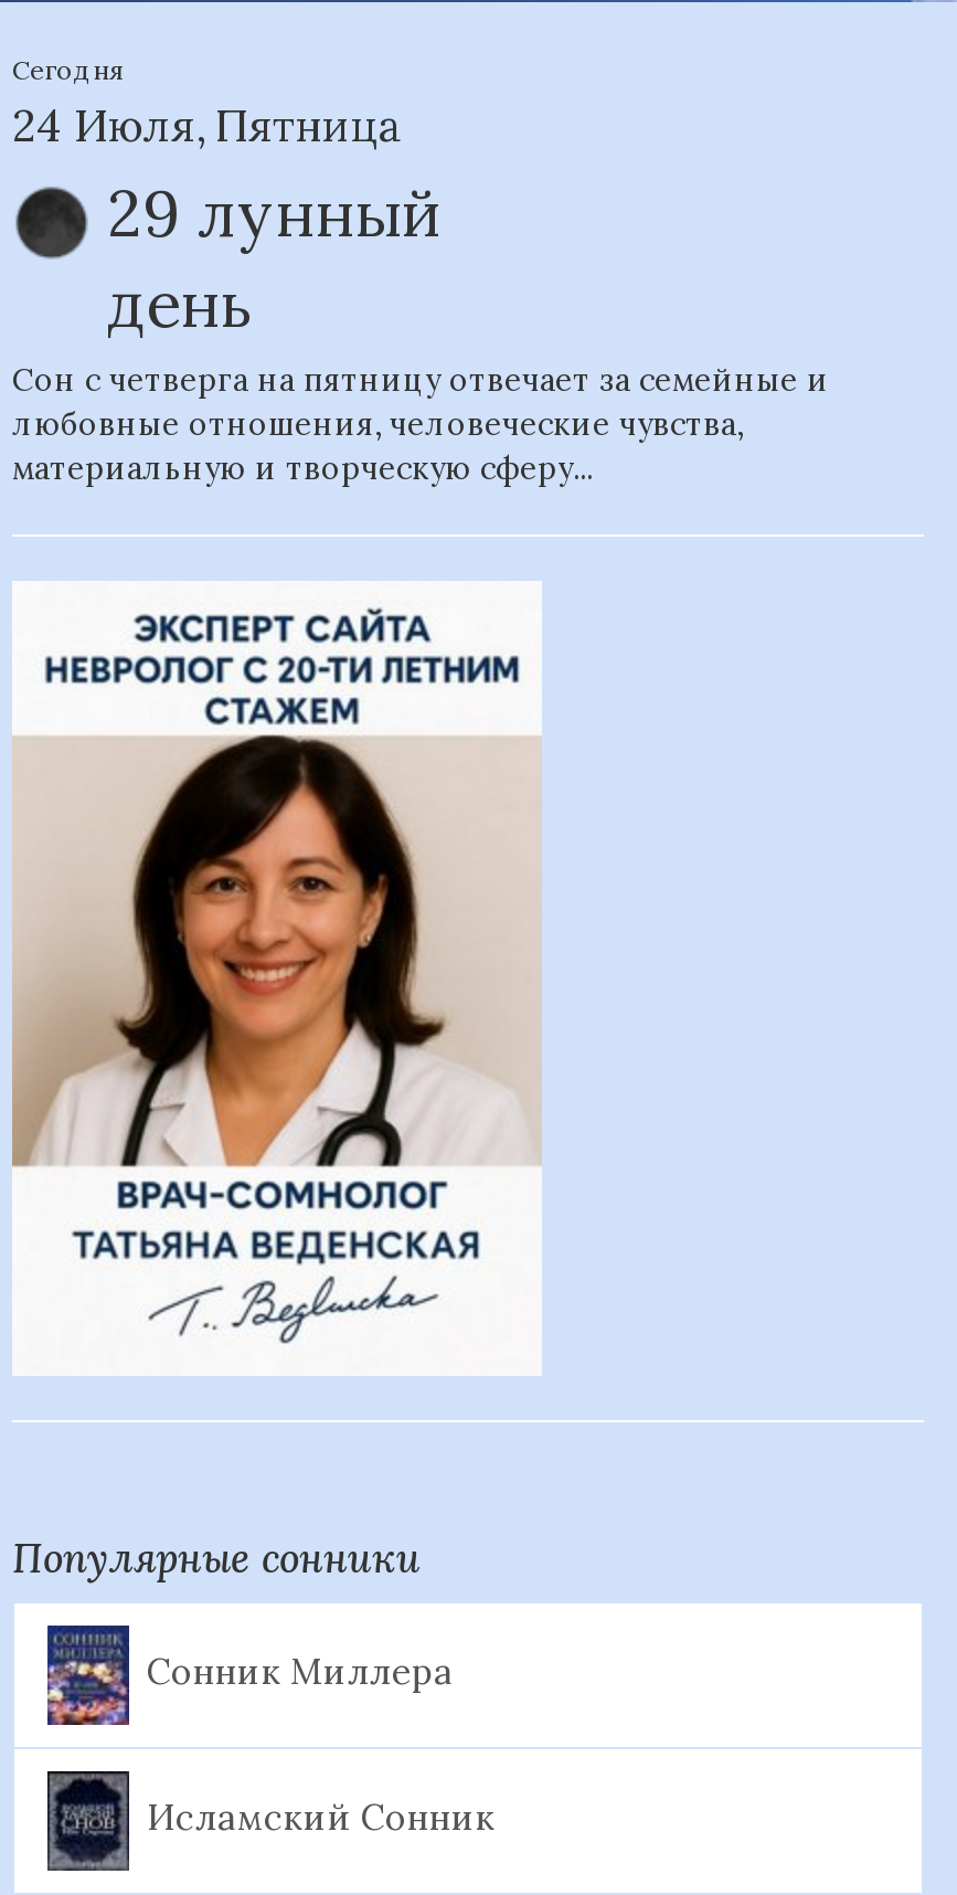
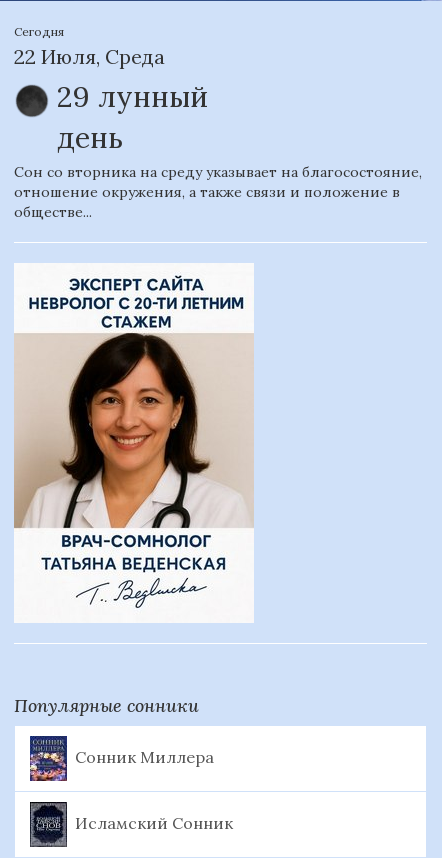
[12,97,403,152] 24 Июля, Пятница -> [14,44,165,69] 22 Июля, Среда
[12,360,829,488] Сон с четверга на пятницу отвечает за семейные и | любовные отношения, человеческие чувства, | материальную и творческую сферу... -> [14,163,422,221] Сон со вторника на среду указывает на благосостояние, | отношение окружения, а также связи и положение в | обществе...

